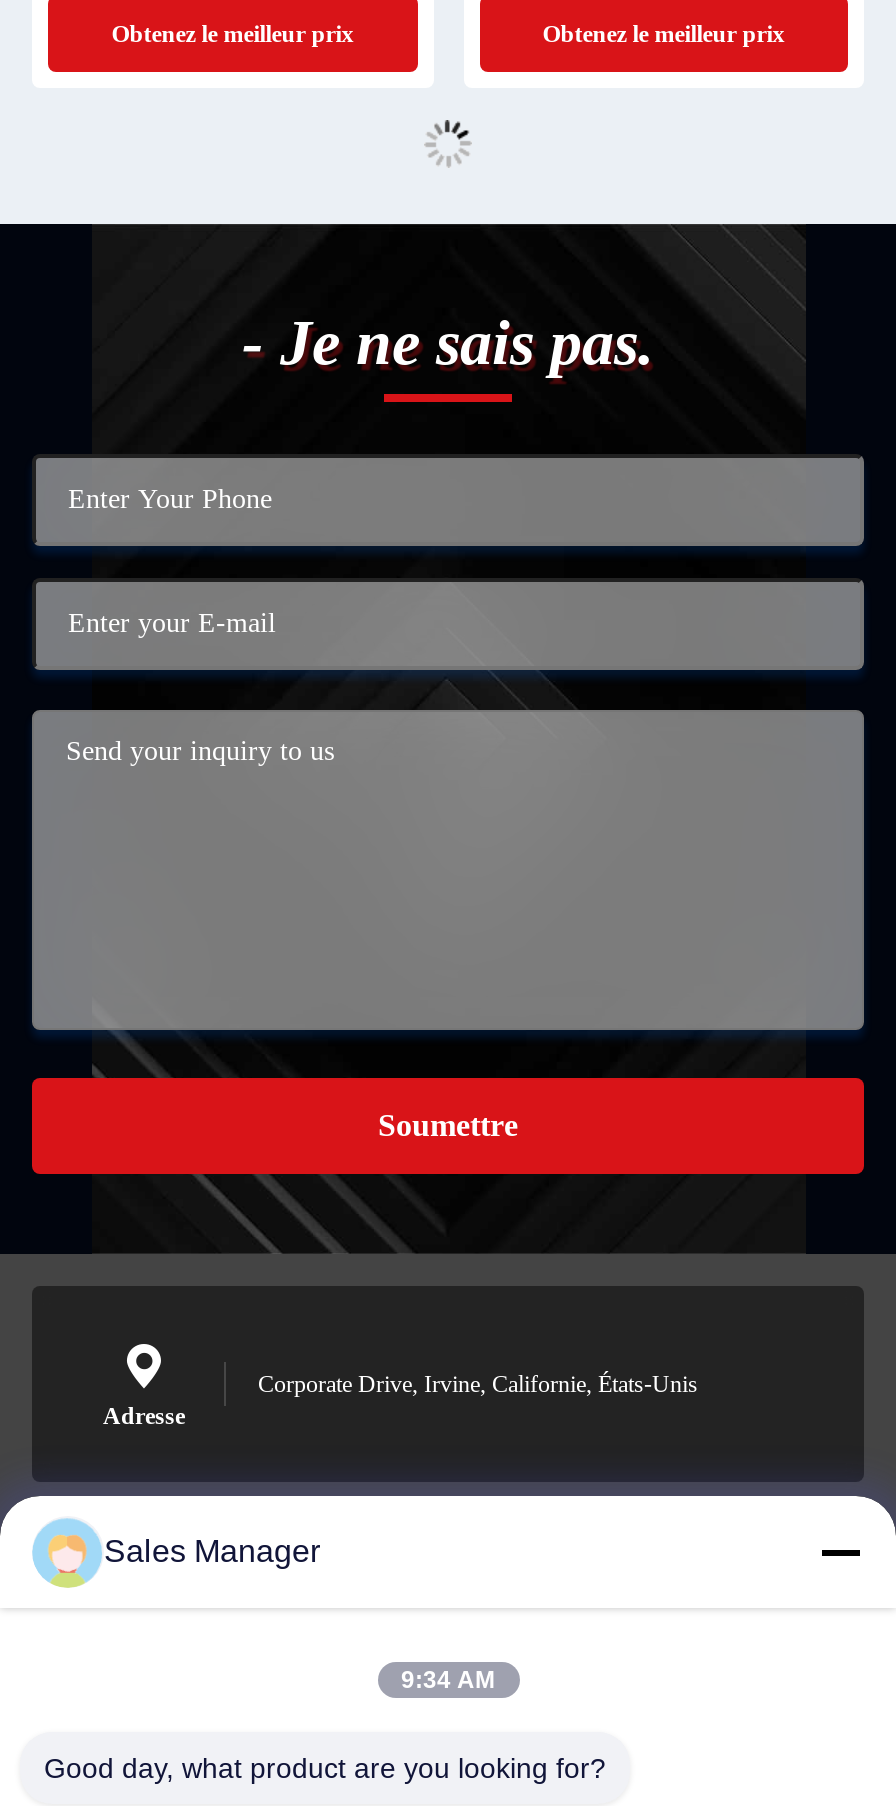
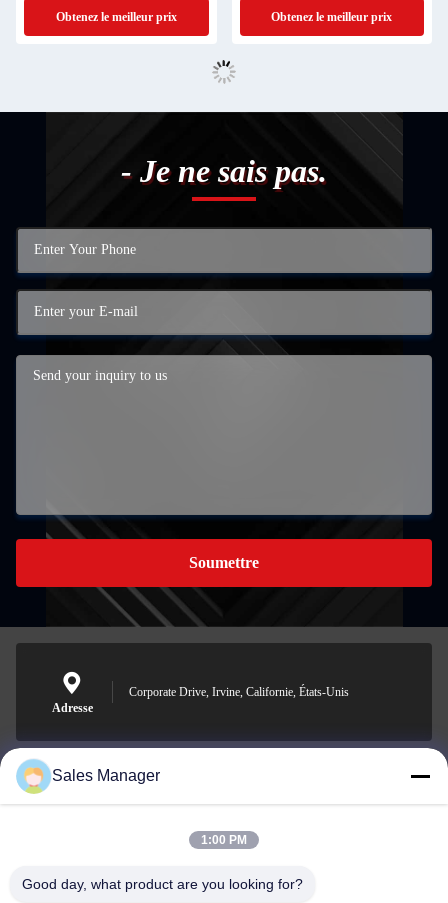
[401,1666,495,1694] 9:34 AM -> [201,833,247,847] 1:00 PM

